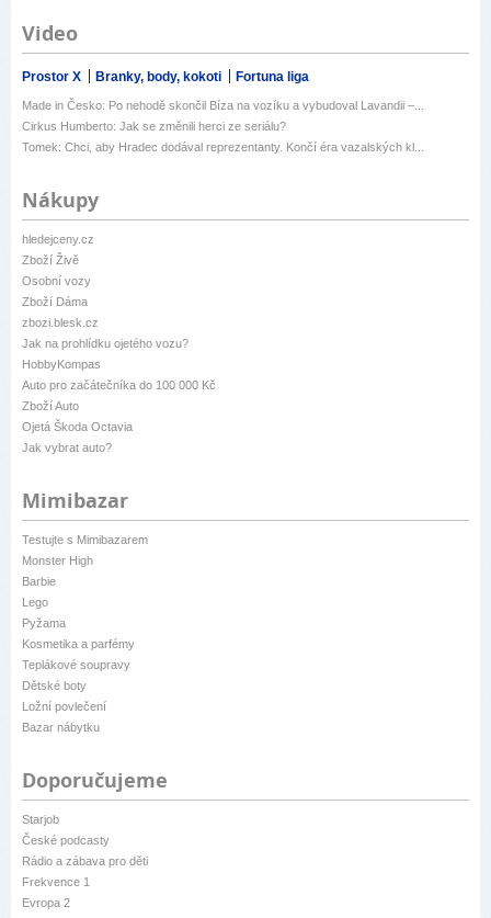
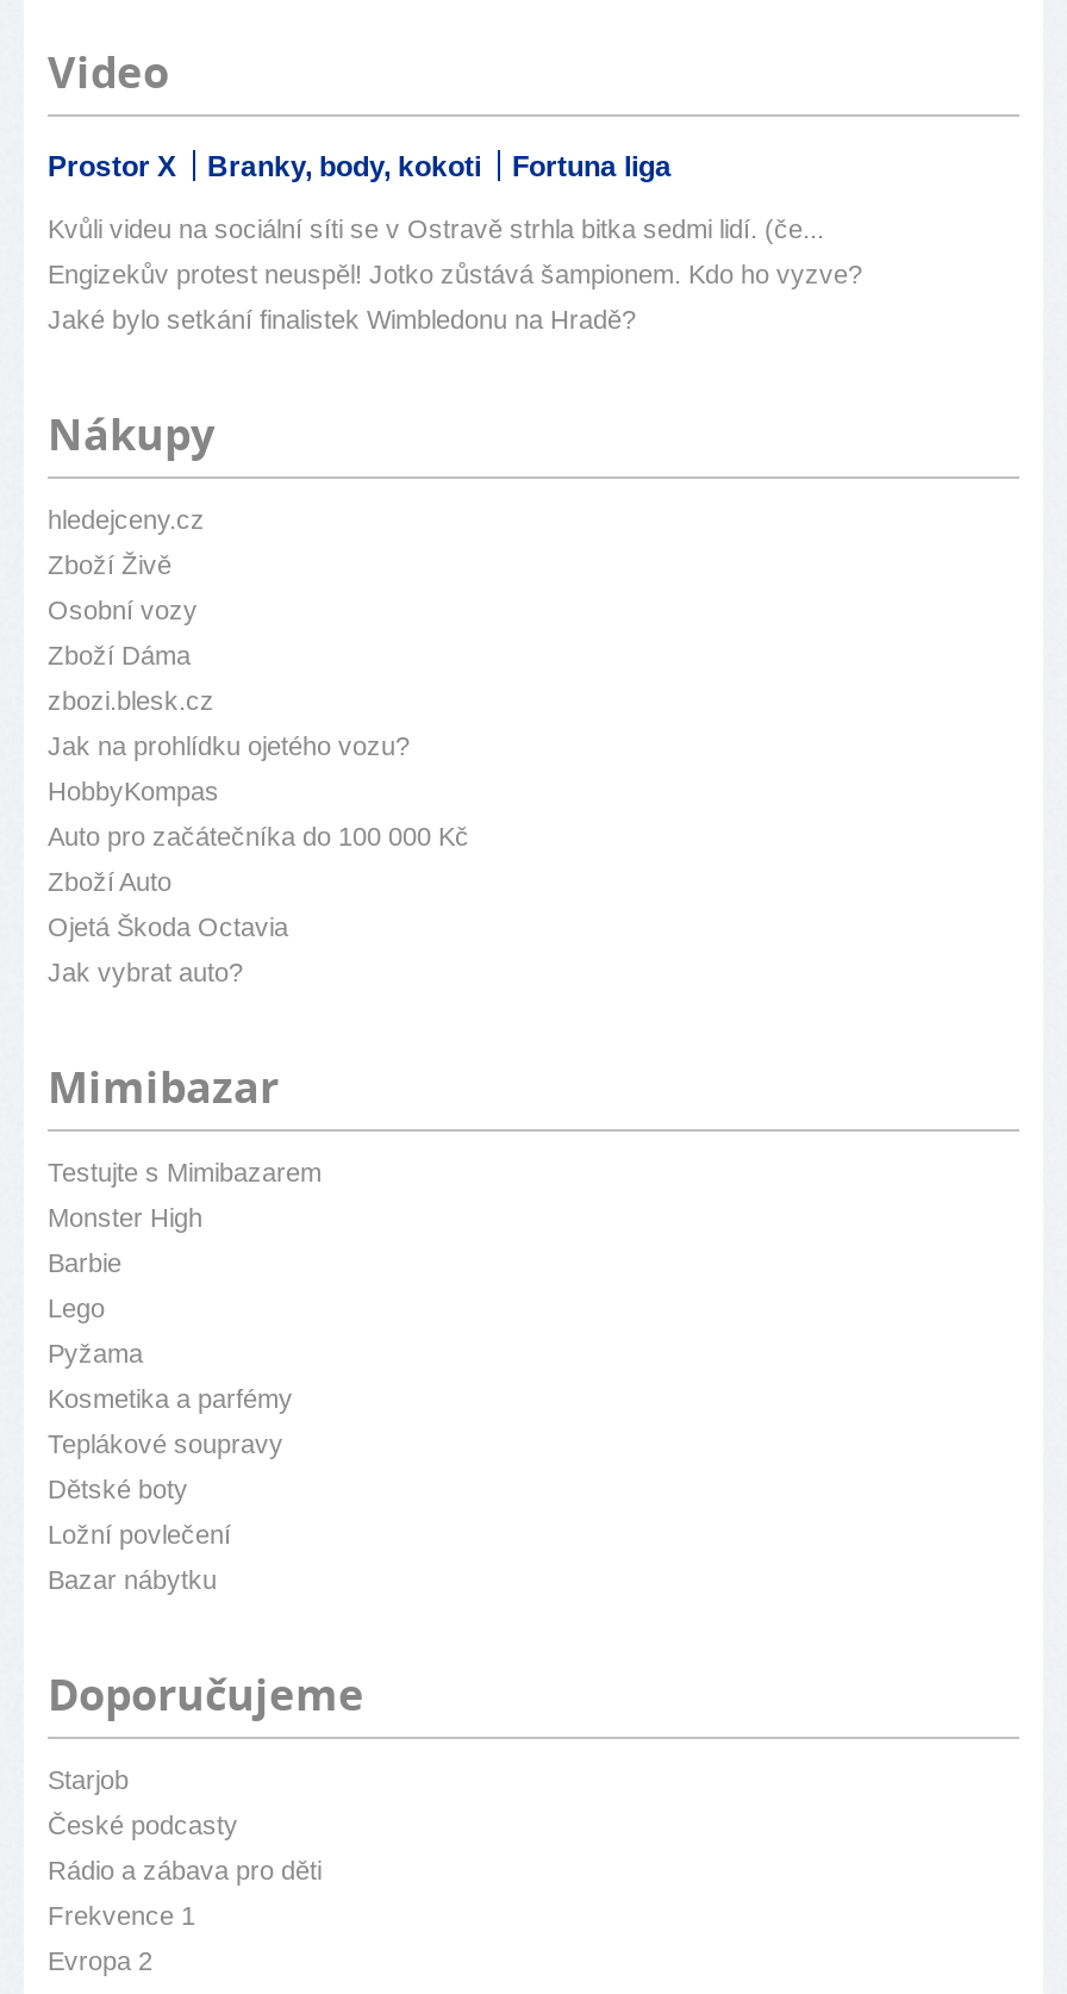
[22,99,424,112] Made in Česko: Po nehodě skončil Bíza na vozíku a vybudoval Lavandii –... -> [48,215,824,243] Kvůli videu na sociální síti se v Ostravě strhla bitka sedmi lidí. (če...
[22,120,286,133] Cirkus Humberto: Jak se změnili herci ze seriálu? -> [48,260,862,289] Engizekův protest neuspěl! Jotko zůstává šampionem. Kdo ho vyzve?
[22,141,424,154] Tomek: Chci, aby Hradec dodával reprezentanty. Končí éra vazalských kl... -> [48,305,636,334] Jaké bylo setkání finalistek Wimbledonu na Hradě?

